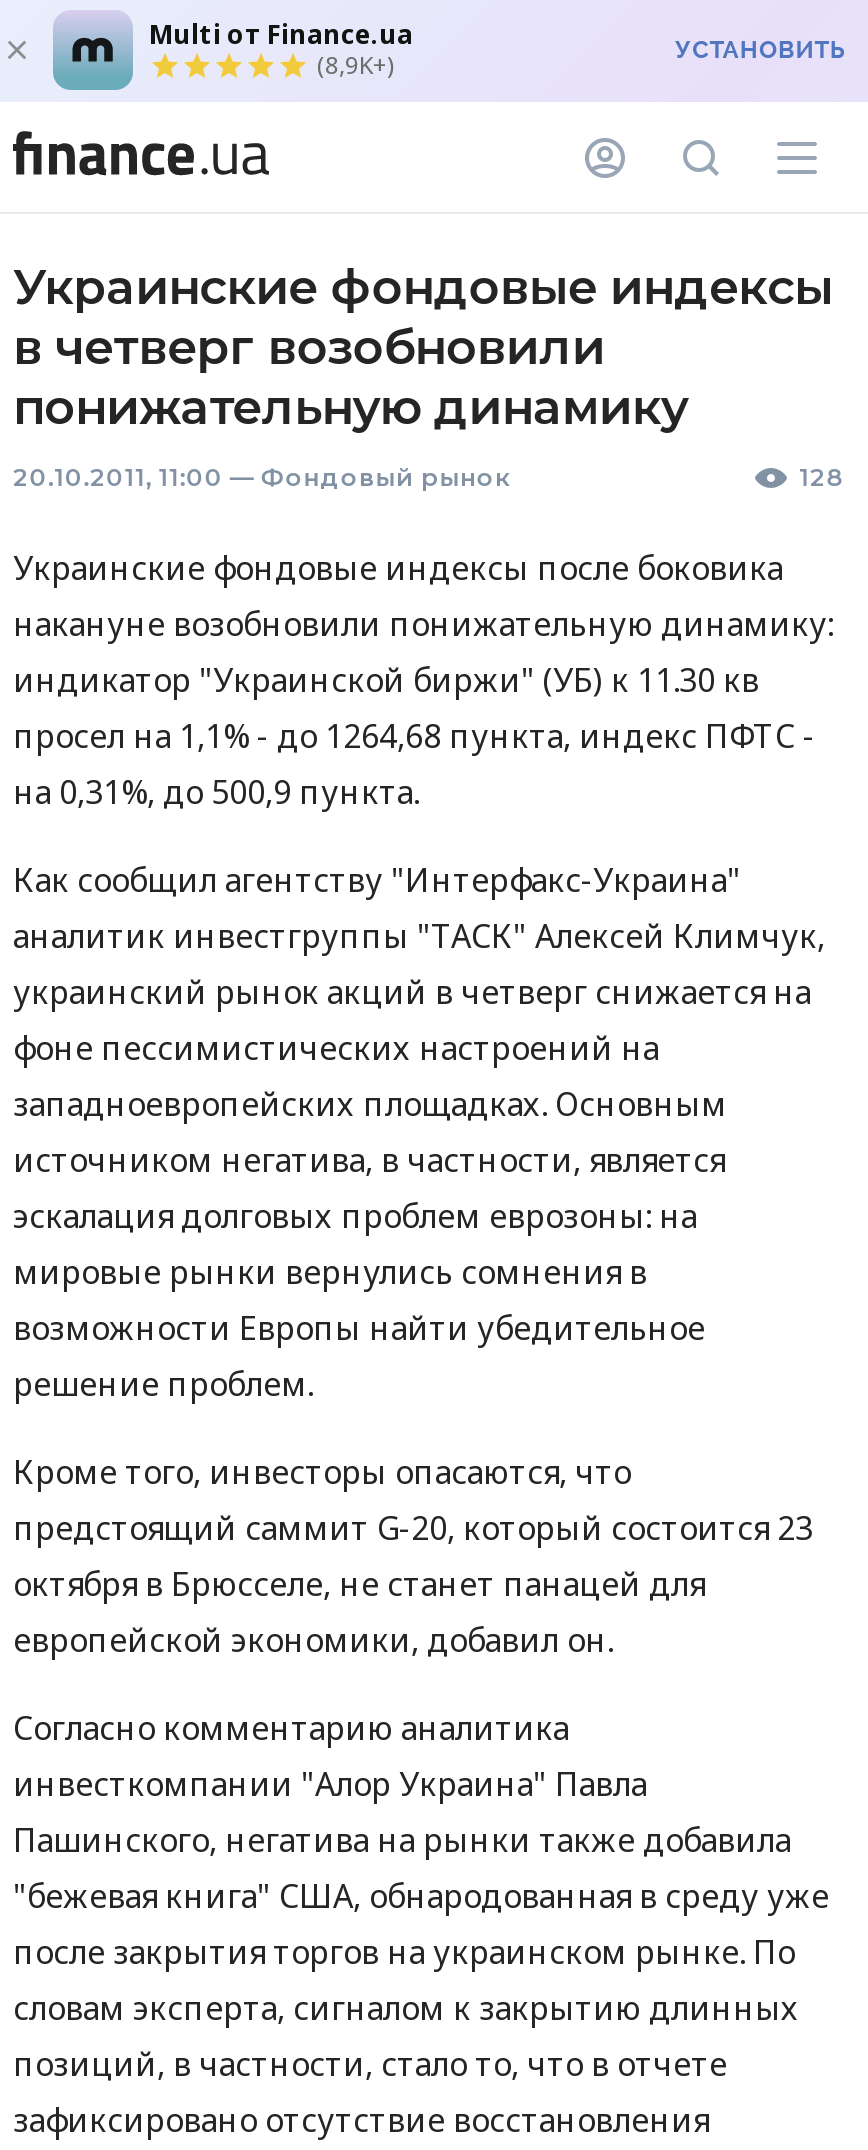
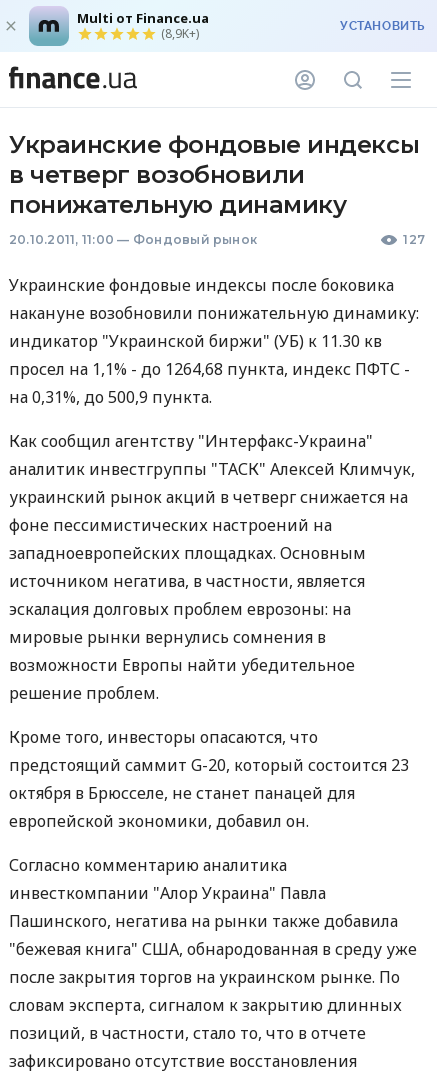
[800,462,845,492] 128 -> [403,232,425,247] 127

